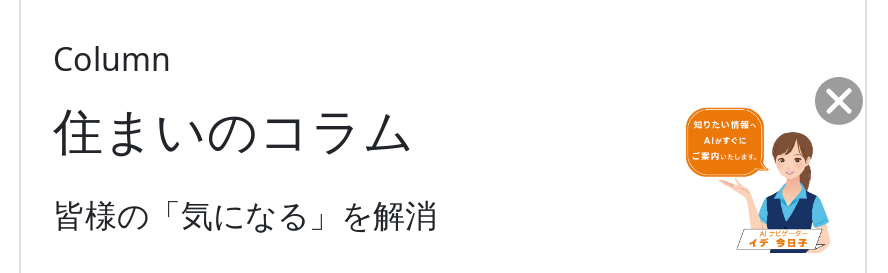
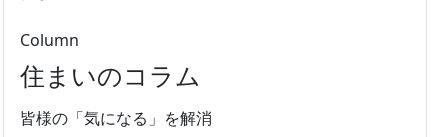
[683,76,863,256] [image] -> none

